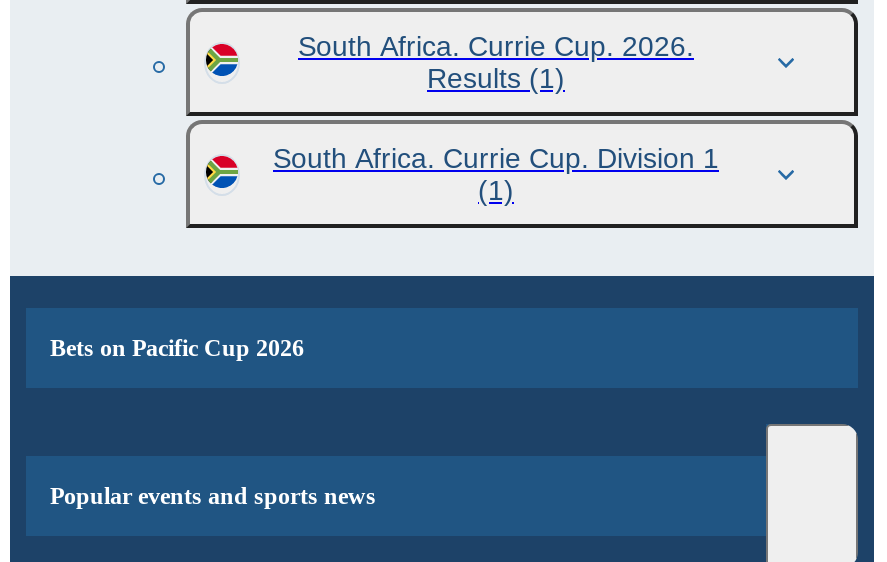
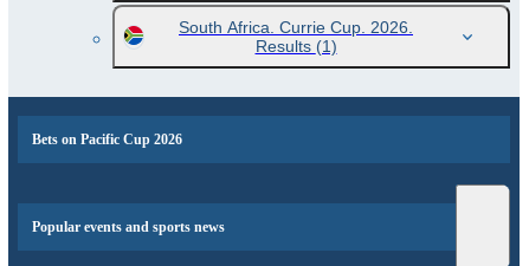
[273,142,719,206] South Africa. Currie Cup. Division 1 | (1) -> none

